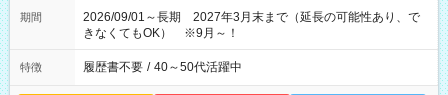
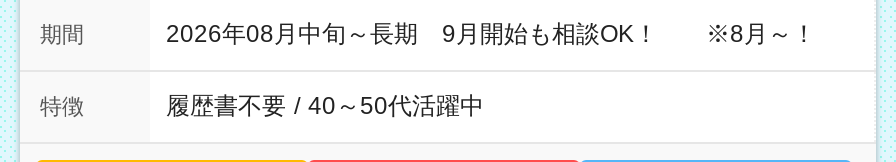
[83,10,420,40] 2026/09/01～長期 2027年3月末まで（延長の可能性あり、で | きなくてもOK） ※9月～！ -> [166,20,812,48] 2026年08月中旬～長期 9月開始も相談OK！ ※8月～！

